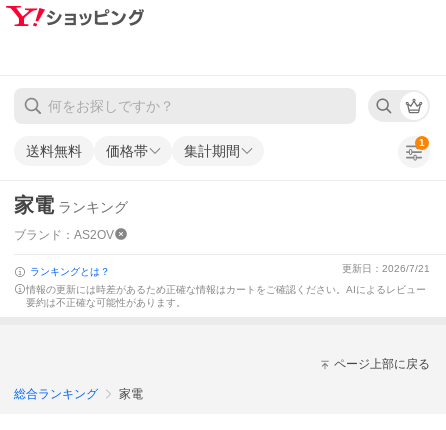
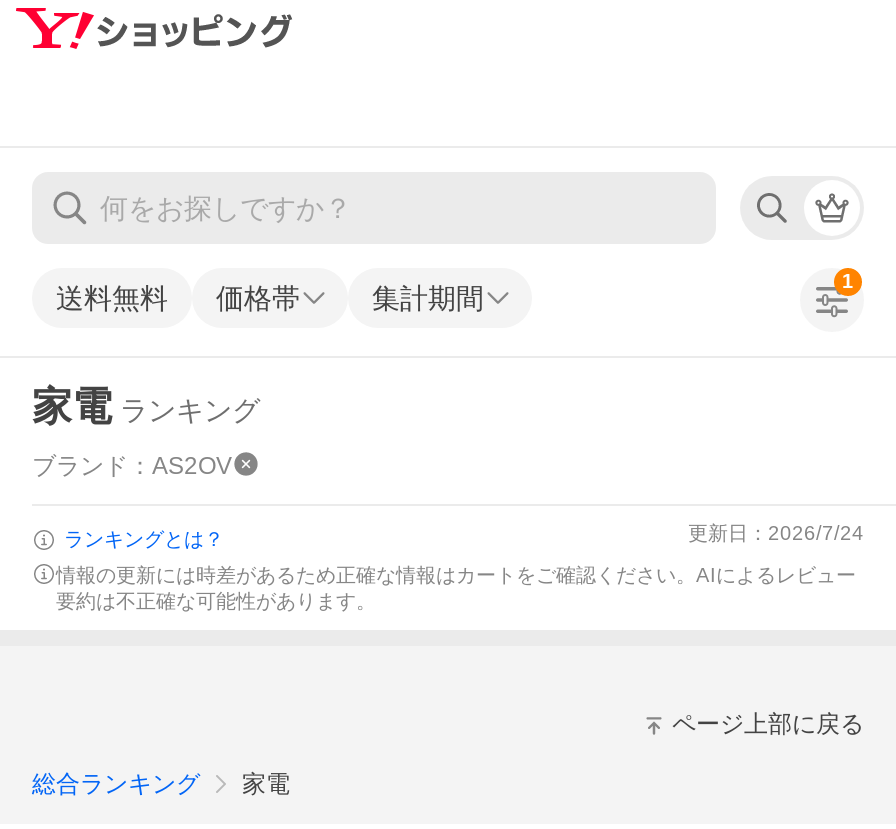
[342,263,430,274] 更新日：2026/7/21 -> [688,522,864,544] 更新日：2026/7/24

